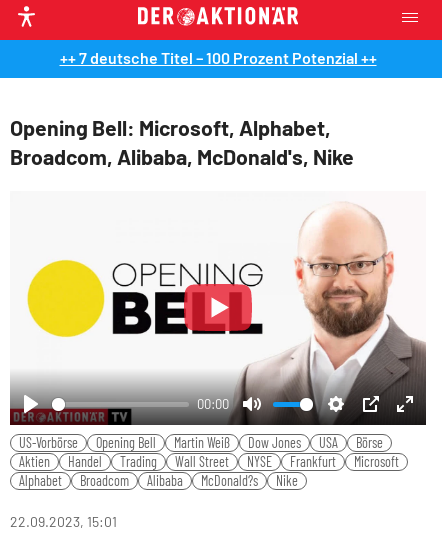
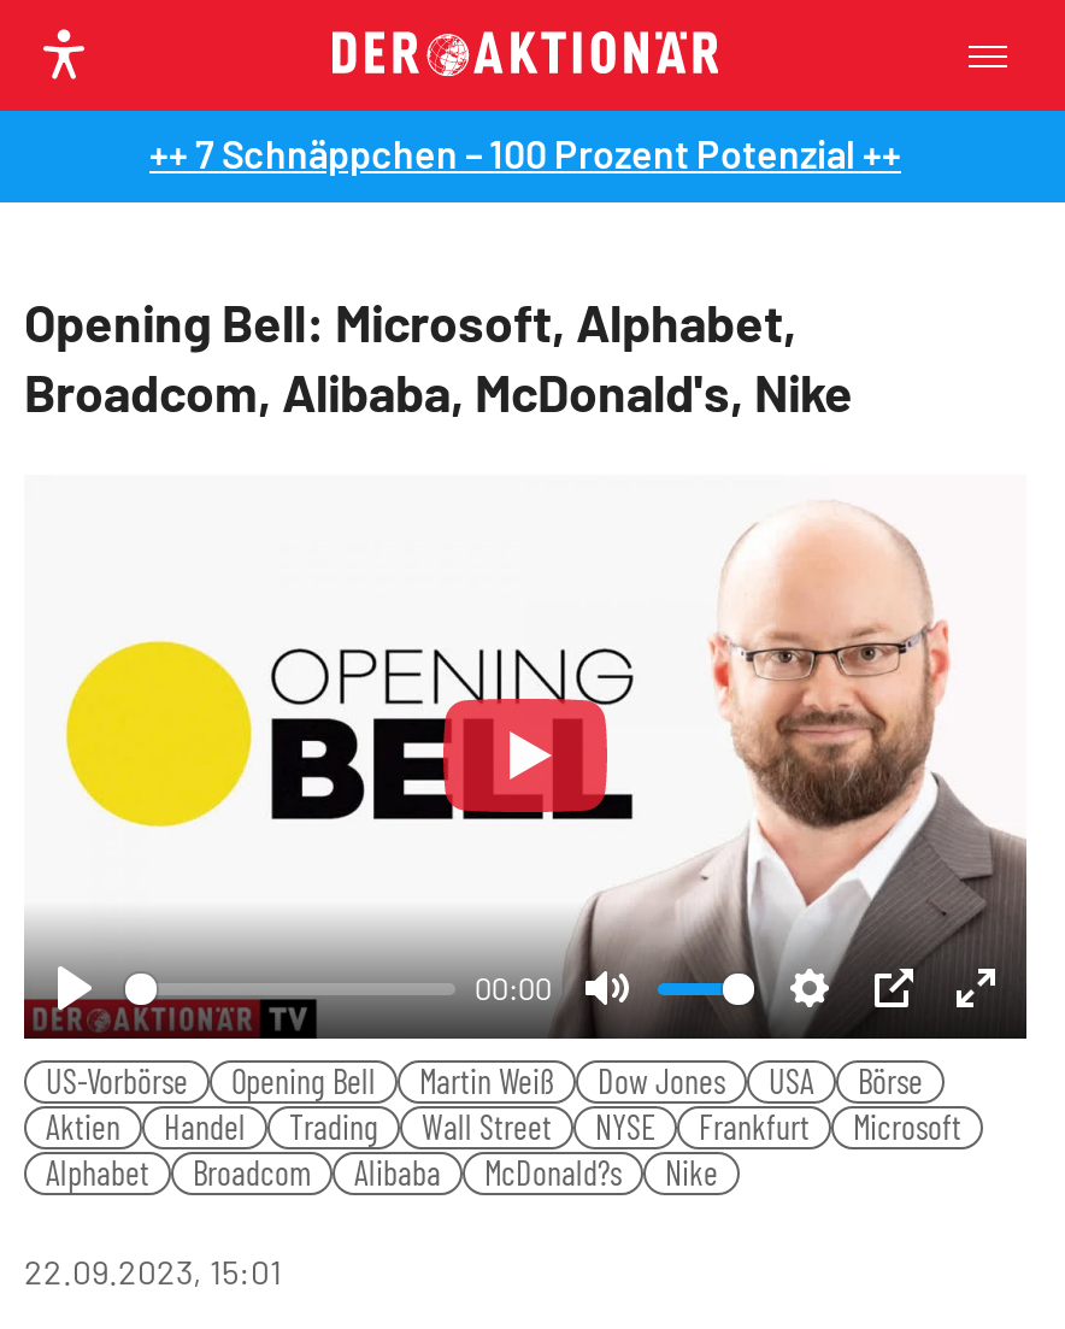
[59,48,376,67] ++ 7 deutsche Titel – 100 Prozent Potenzial ++ -> [149,130,901,176] ++ 7 Schnäppchen – 100 Prozent Potenzial ++

